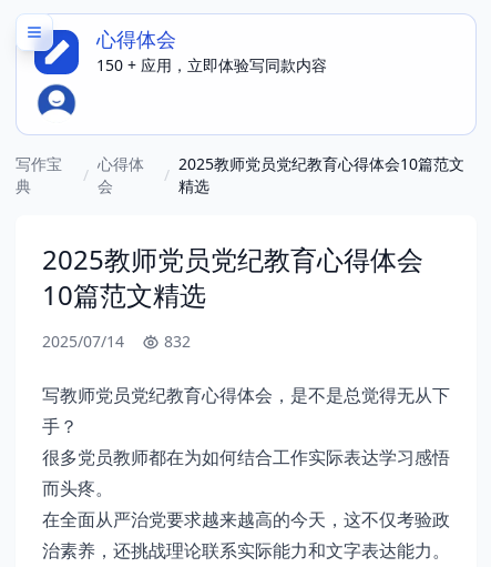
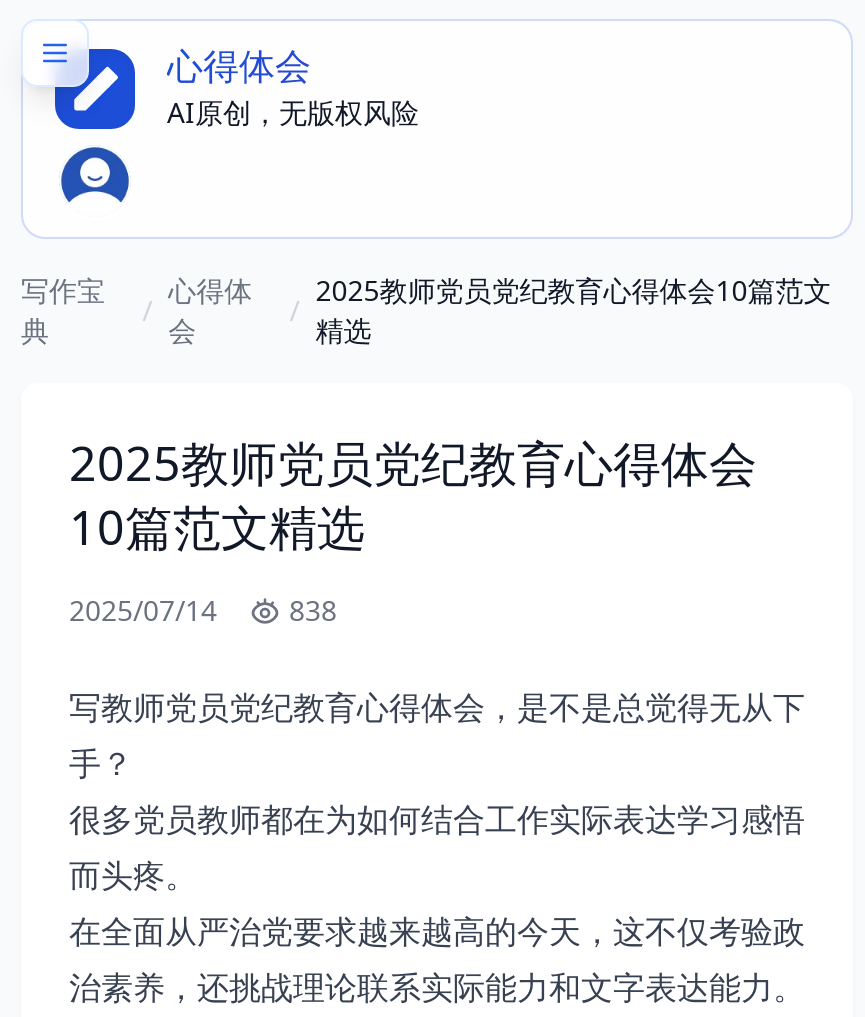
[96,54,327,75] 150 + 应用，立即体验写同款内容 -> [167,93,419,131] AI原创，无版权风险
[42,331,191,352] 2025/07/14 832 -> [69,591,337,629] 2025/07/14 838

